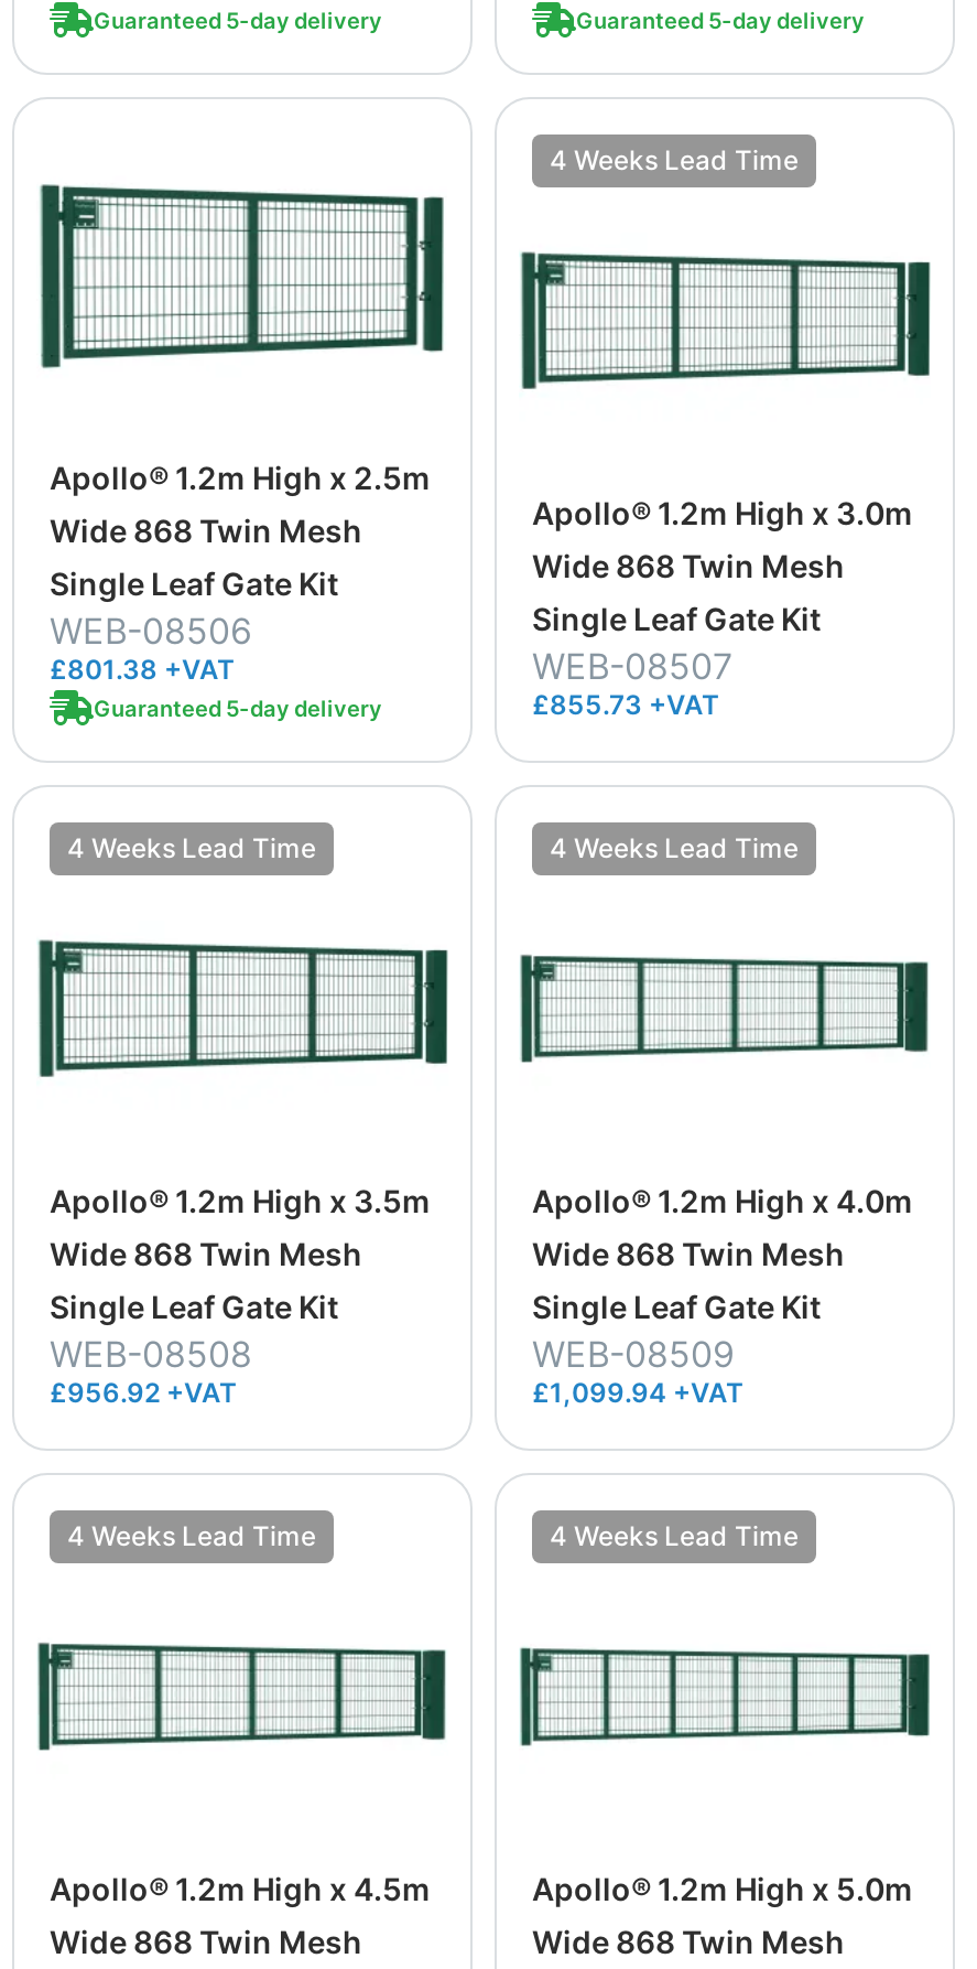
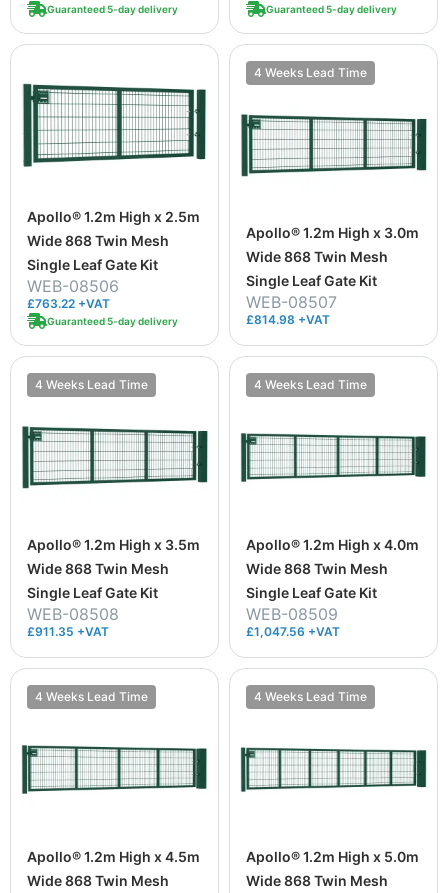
[50,652,235,685] £801.38 +VAT -> [27,296,110,311] £763.22 +VAT
[532,687,719,720] £855.73 +VAT -> [246,312,330,327] £814.98 +VAT
[50,1375,237,1408] £956.92 +VAT -> [27,624,109,639] £911.35 +VAT
[532,1375,743,1408] £1,099.94 +VAT -> [246,624,340,639] £1,047.56 +VAT

